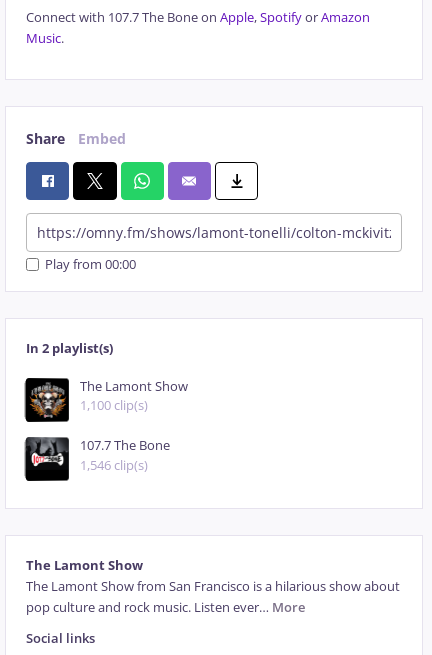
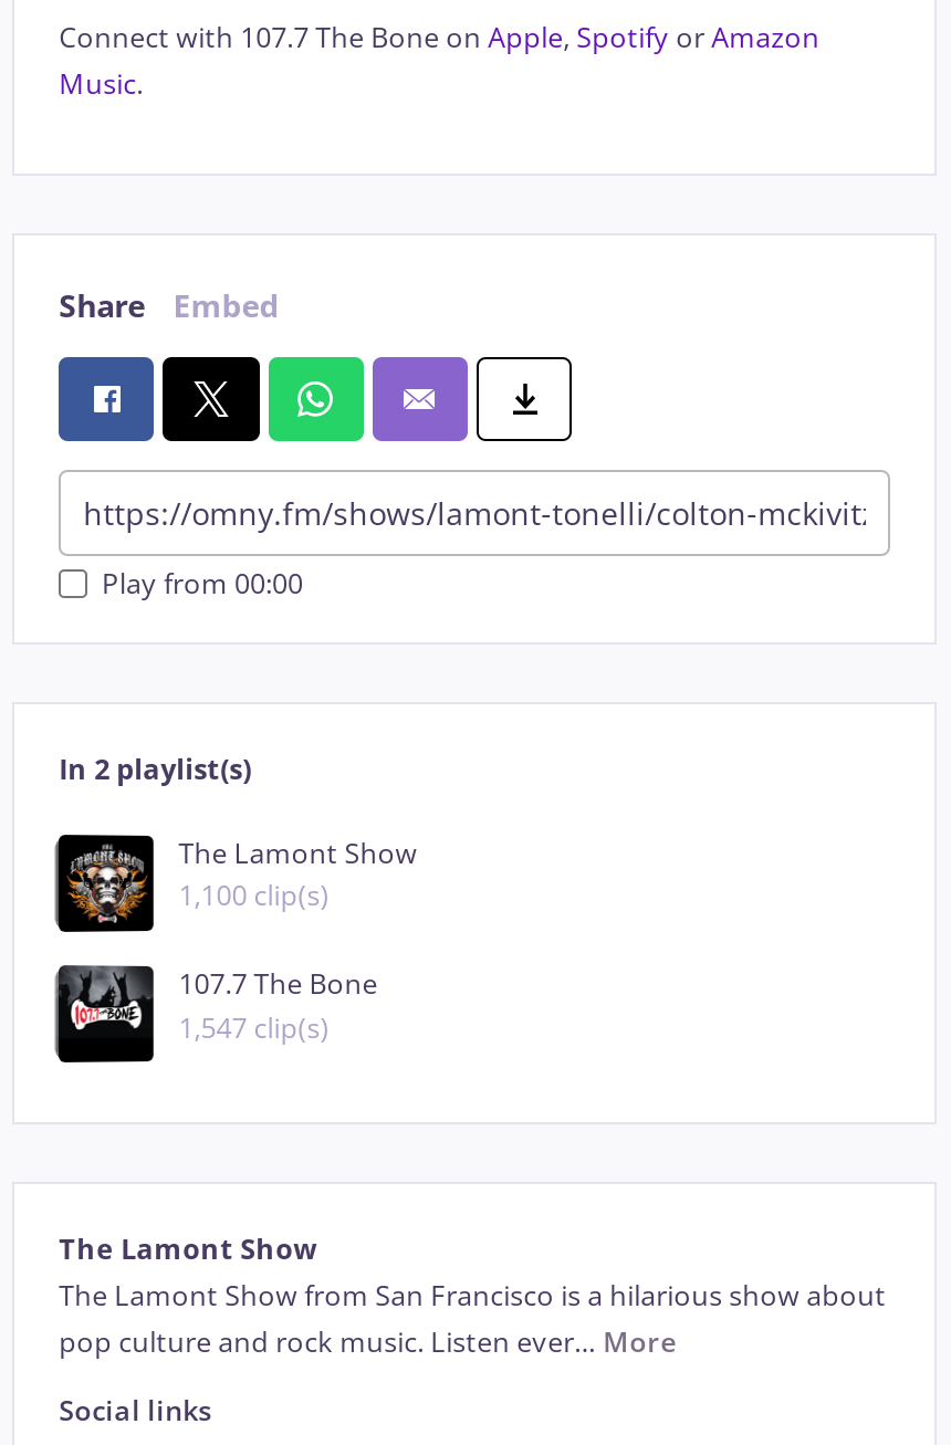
[80,456,148,473] 1,546 clip(s) -> [178,1008,329,1046] 1,547 clip(s)

